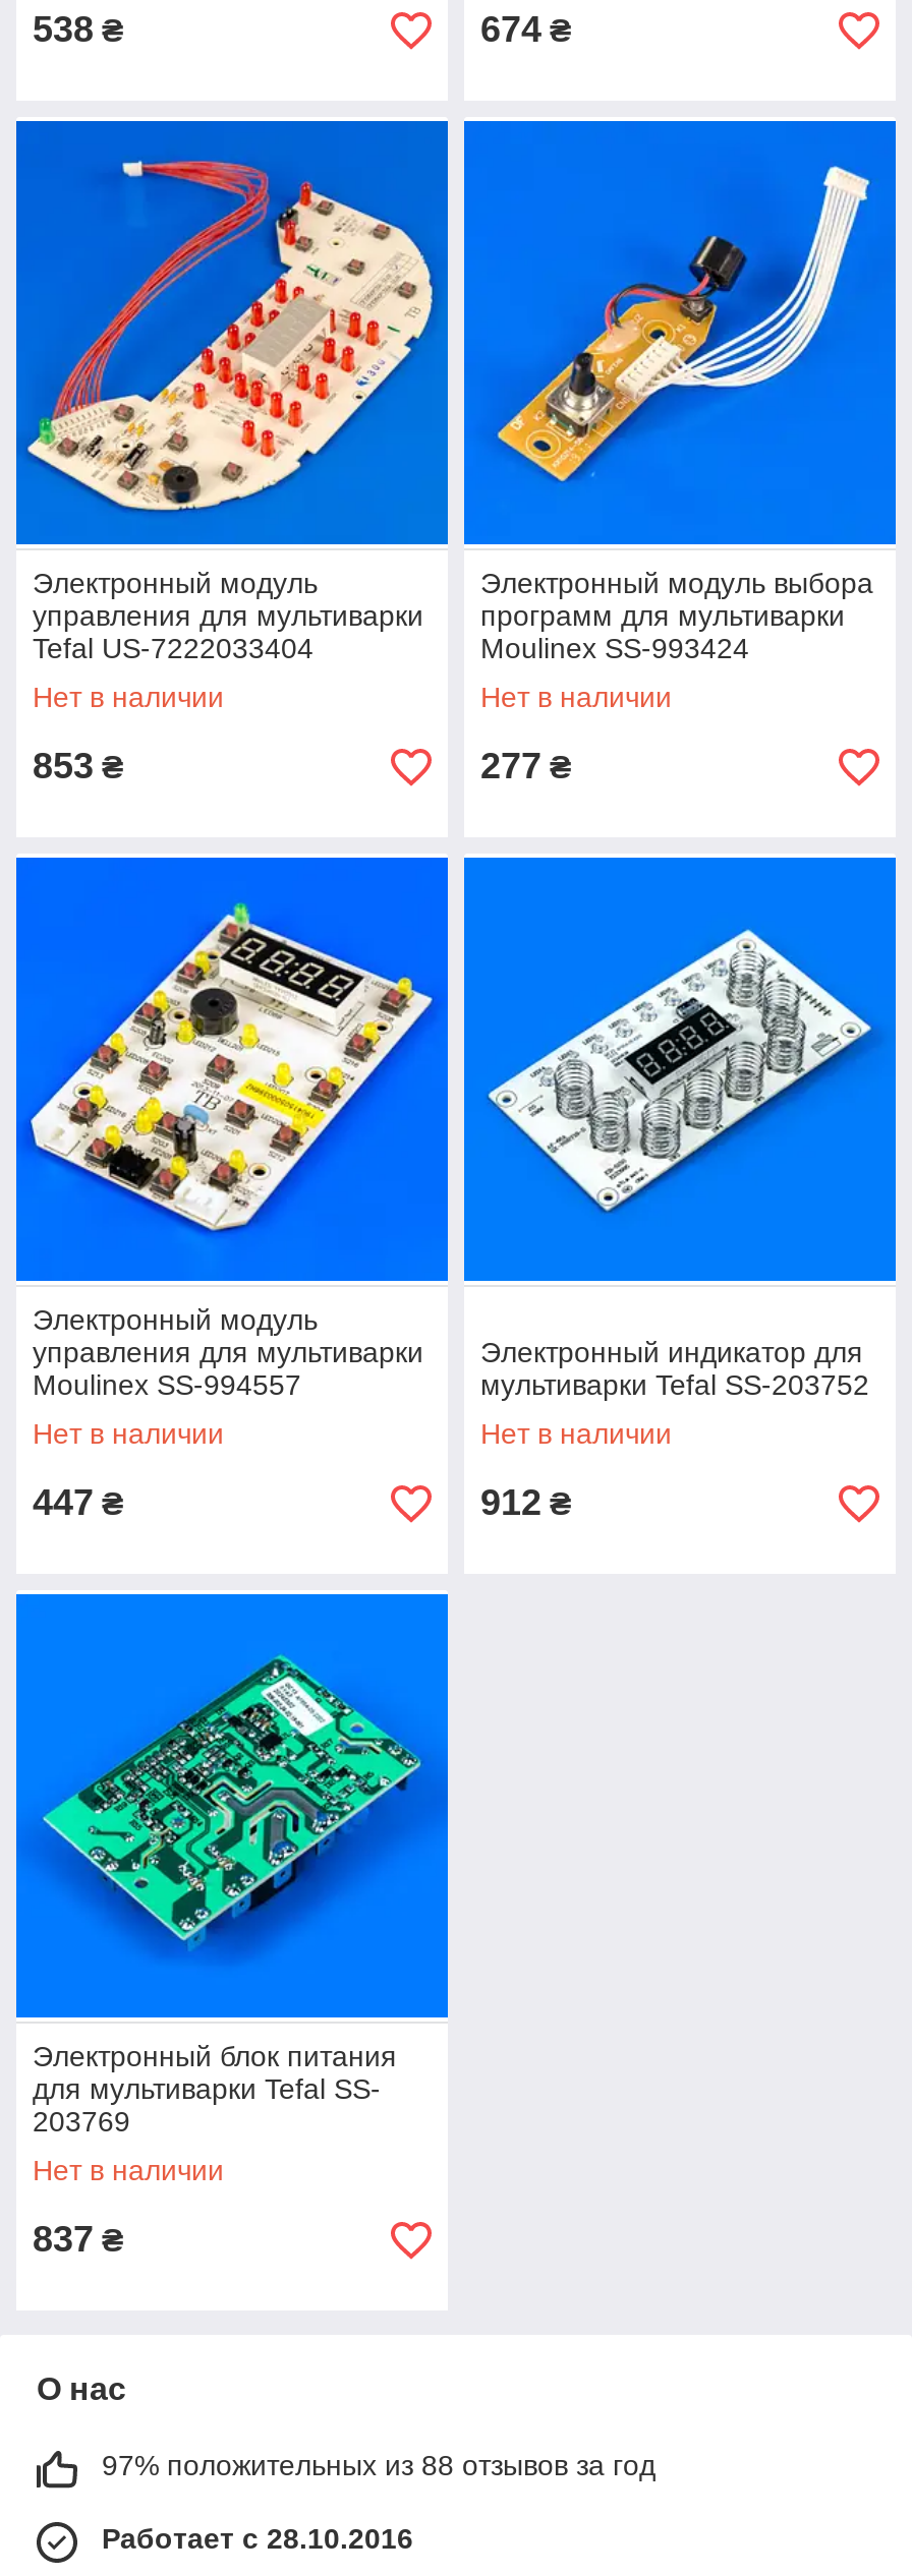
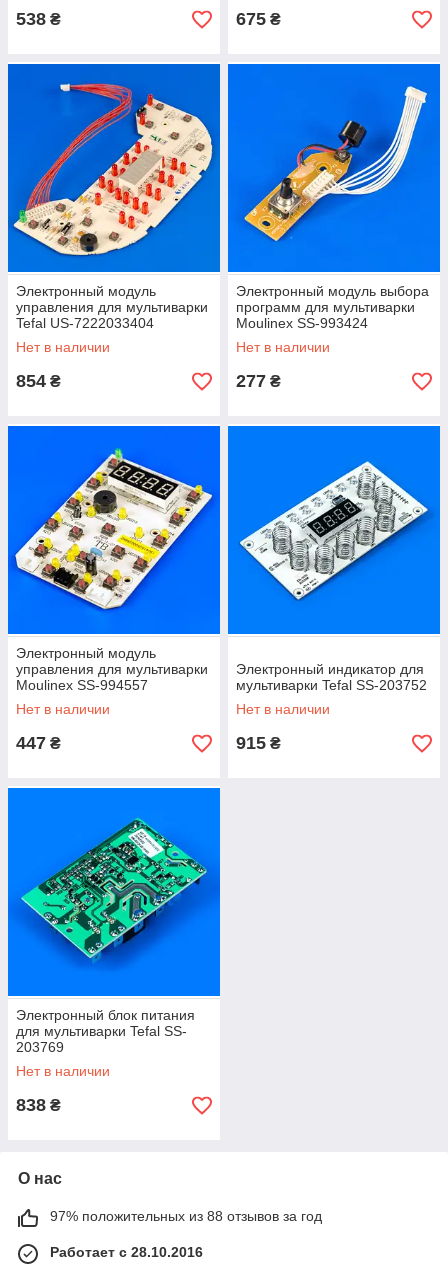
[480,9,572,50] 674 ₴ -> [236,9,281,29] 675 ₴
[33,746,124,786] 853 ₴ -> [16,371,61,391] 854 ₴
[480,1482,572,1523] 912 ₴ -> [236,733,281,753] 915 ₴
[33,2219,124,2260] 837 ₴ -> [16,1095,61,1115] 838 ₴

